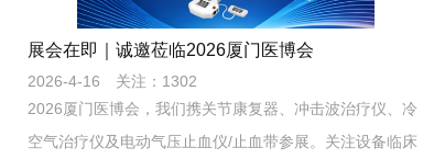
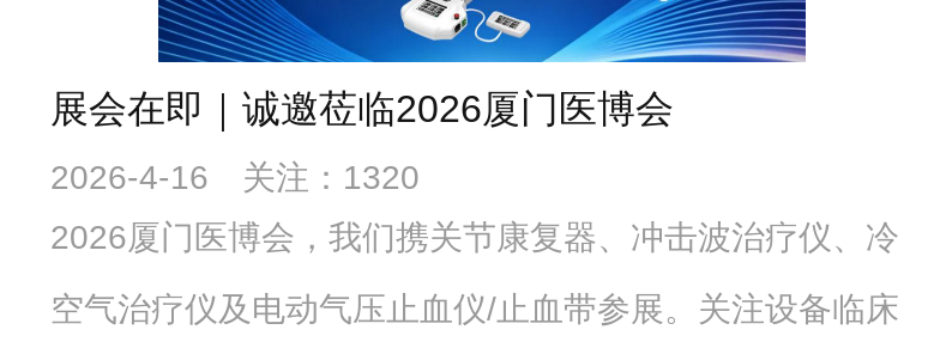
[28,72,197,90] 2026-4-16 关注：1302 -> [50,158,420,196] 2026-4-16 关注：1320

